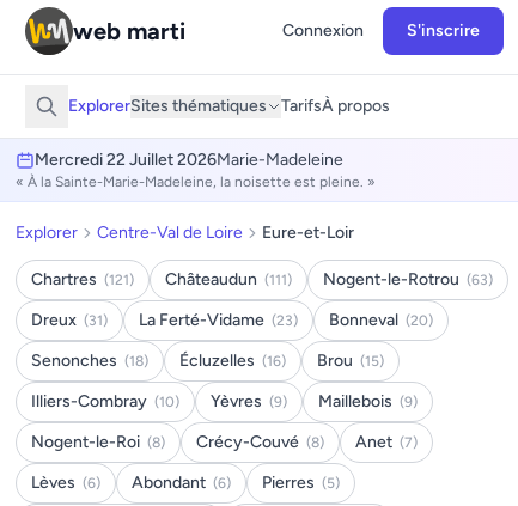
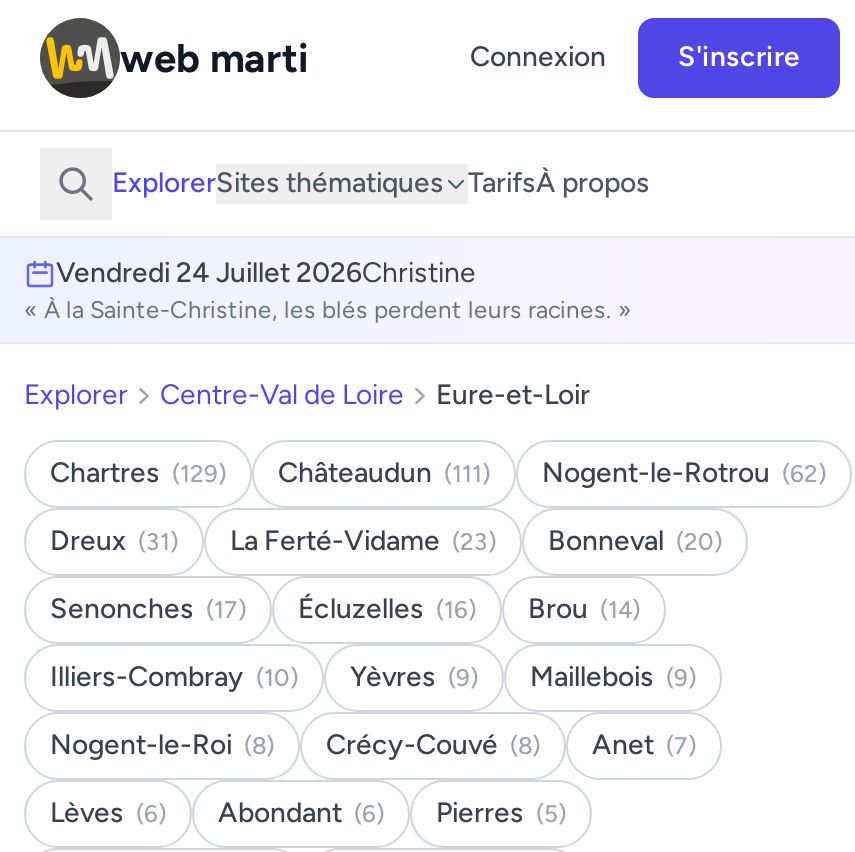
[16,150,376,190] Mercredi 22 Juillet 2026Marie-Madeleine | « À la Sainte-Marie-Madeleine, la noisette est pleine. » -> [24,256,632,324] Vendredi 24 Juillet 2026Christine | « À la Sainte-Christine, les blés perdent leurs racines. »
[31,269,134,289] Chartres (121) -> [50,456,226,490] Chartres (129)
[323,269,493,289] Nogent-le-Rotrou (63) -> [542,456,826,490] Nogent-le-Rotrou (62)
[31,350,148,371] Senonches (18) -> [50,592,246,626] Senonches (17)
[317,350,384,371] Brou (15) -> [528,592,640,626] Brou (14)

